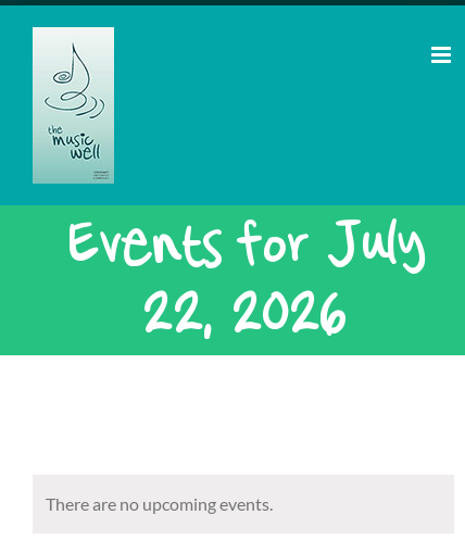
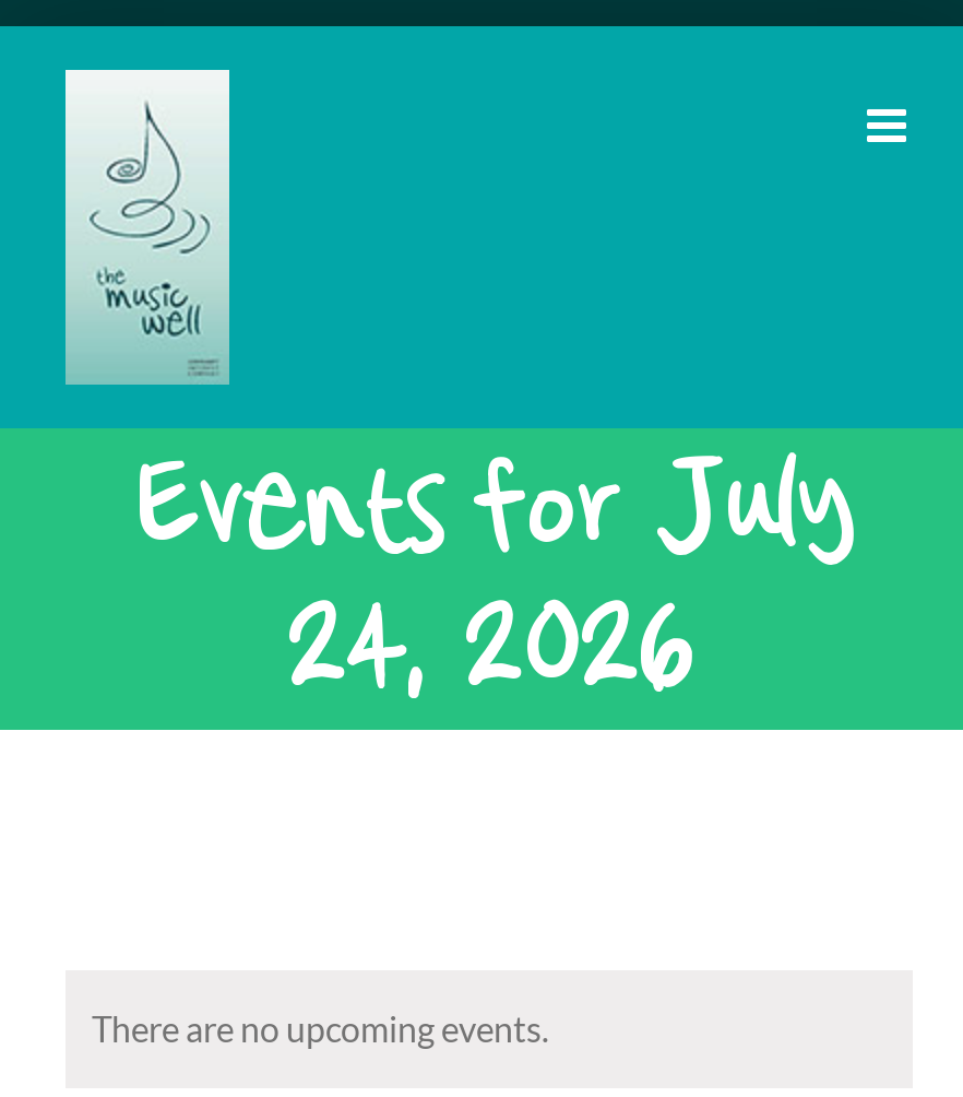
[141,287,346,344] 22, 2026 -> [284,593,694,707] 24, 2026

